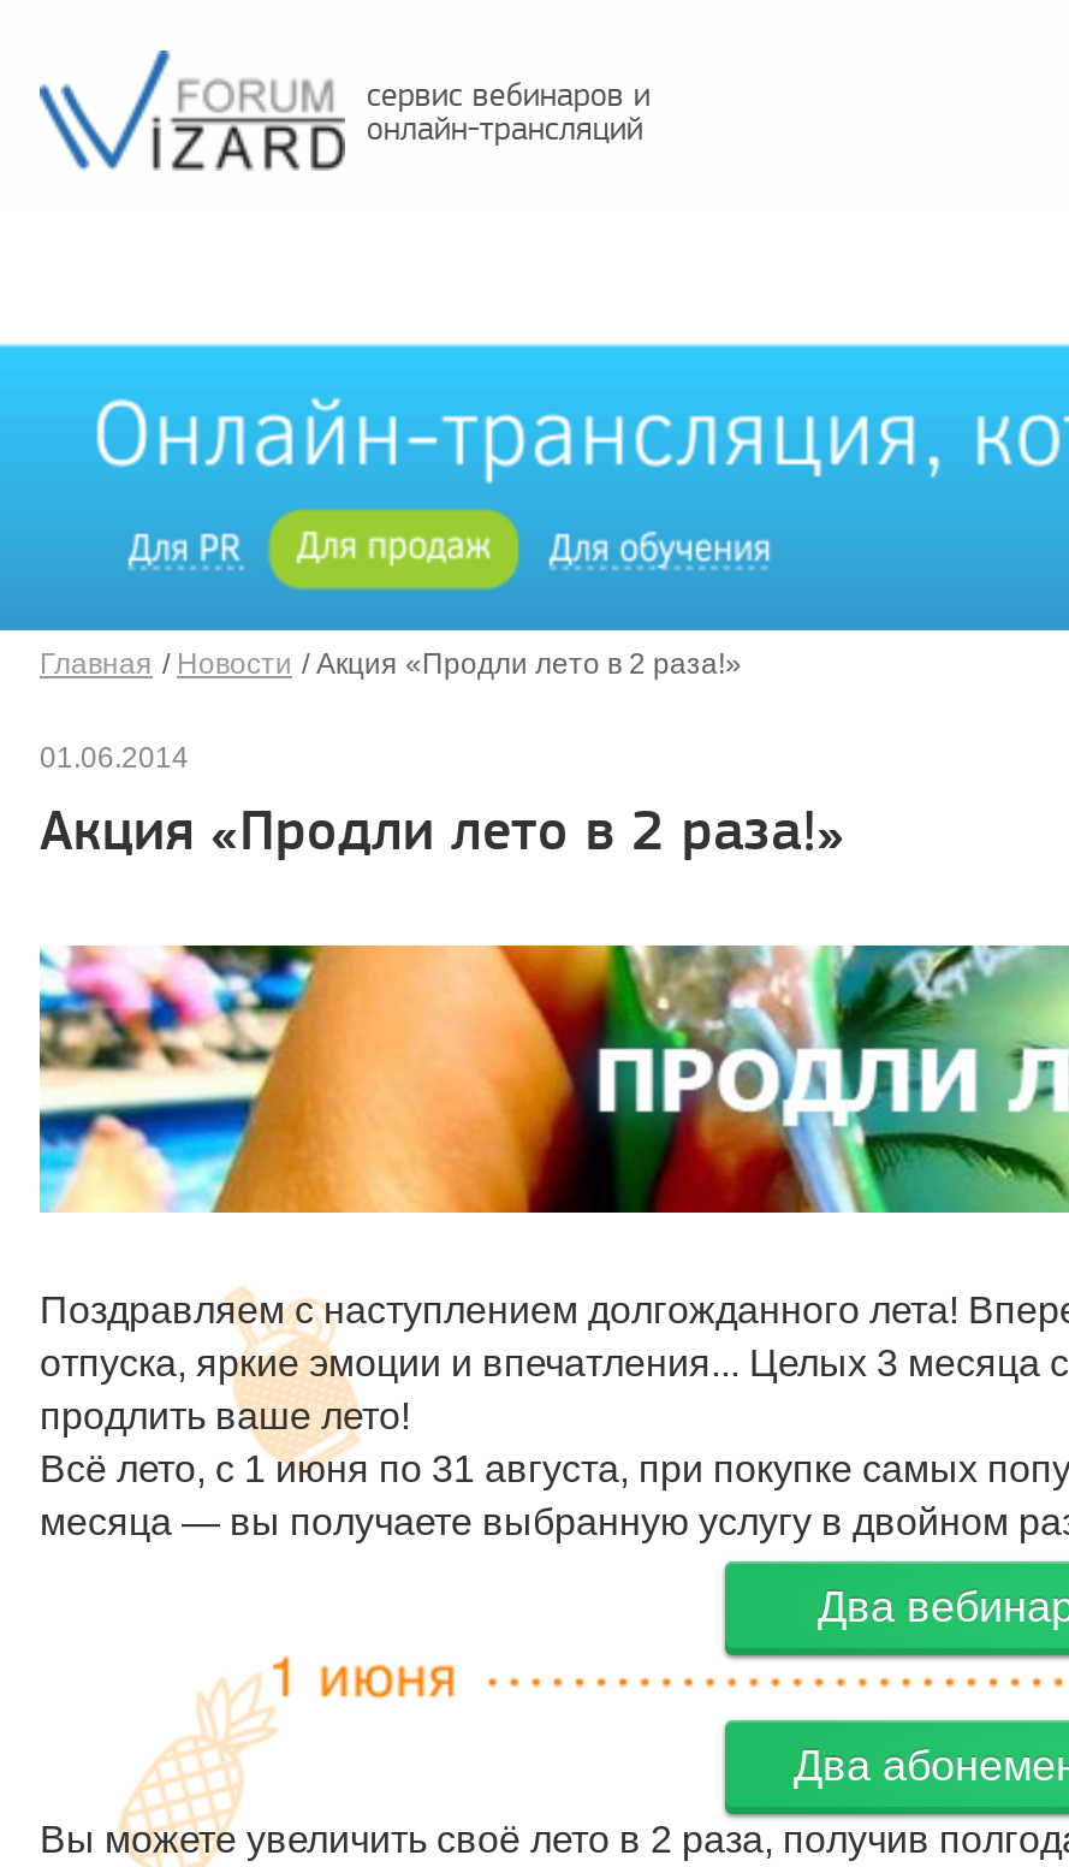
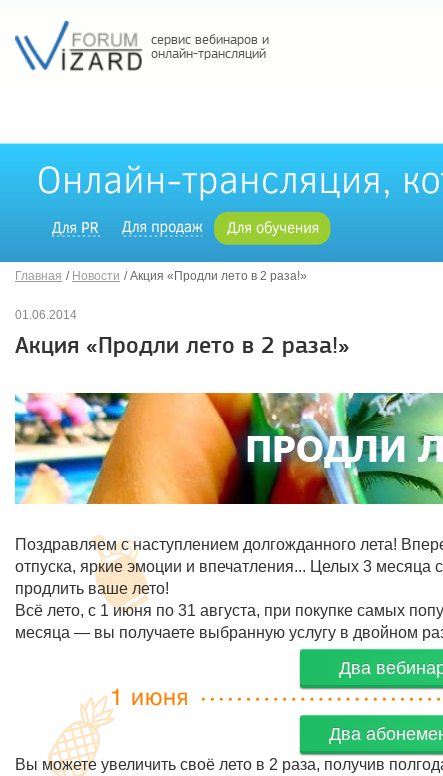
[266,508,797,592] [image] -> [110,211,331,246] [image]

